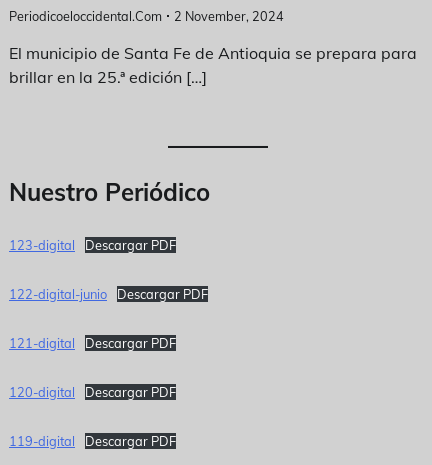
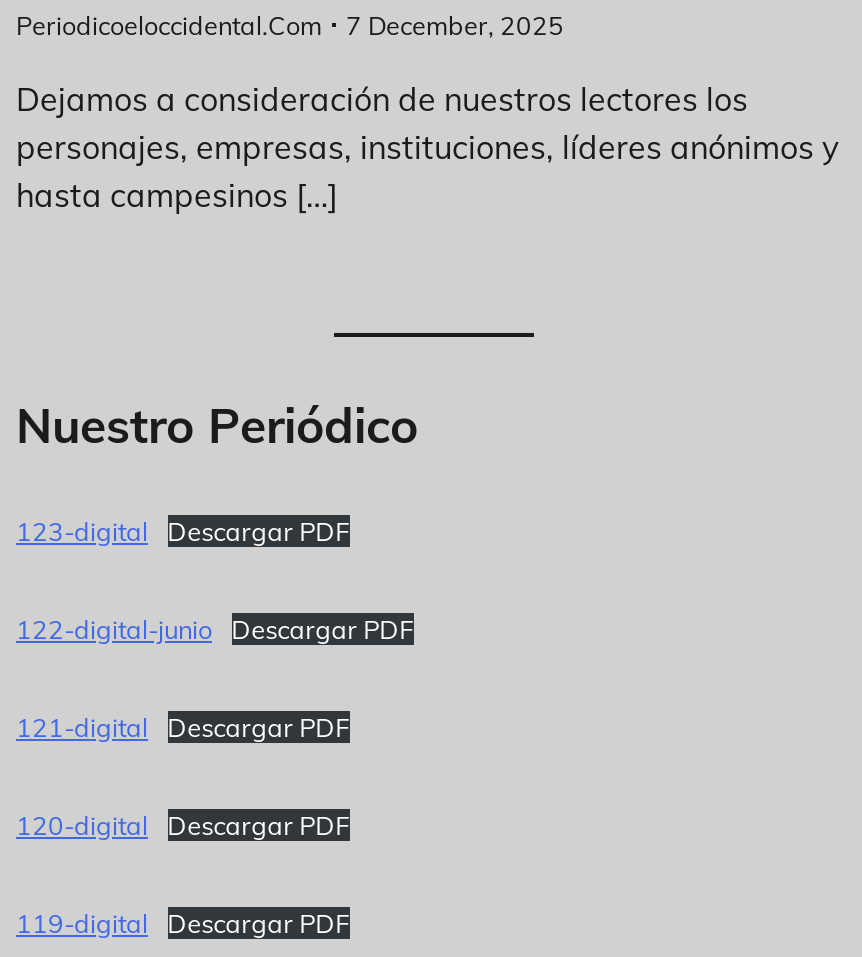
[9,8,284,24] Periodicoeloccidental.com 2 November, 2024 -> [16,10,564,42] Periodicoeloccidental.com 7 December, 2025
[9,43,417,87] El municipio de Santa Fe de Antioquia se prepara para | brillar en la 25.ª edición […] -> [16,80,840,216] Dejamos a consideración de nuestros lectores los | personajes, empresas, instituciones, líderes anónimos y | hasta campesinos […]

